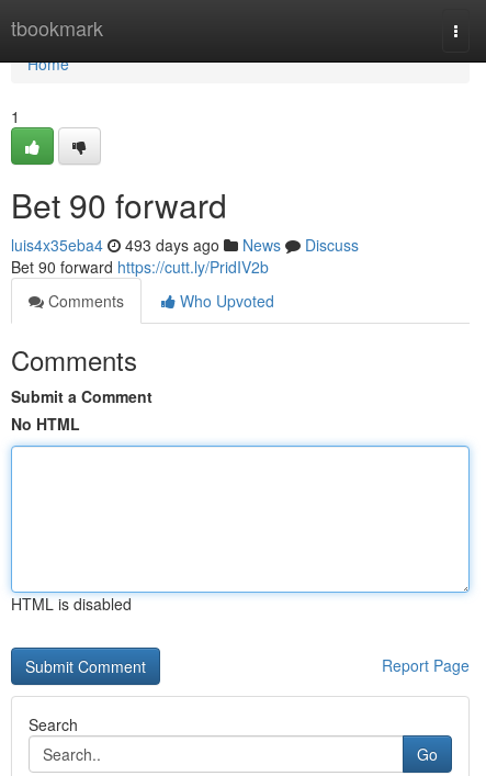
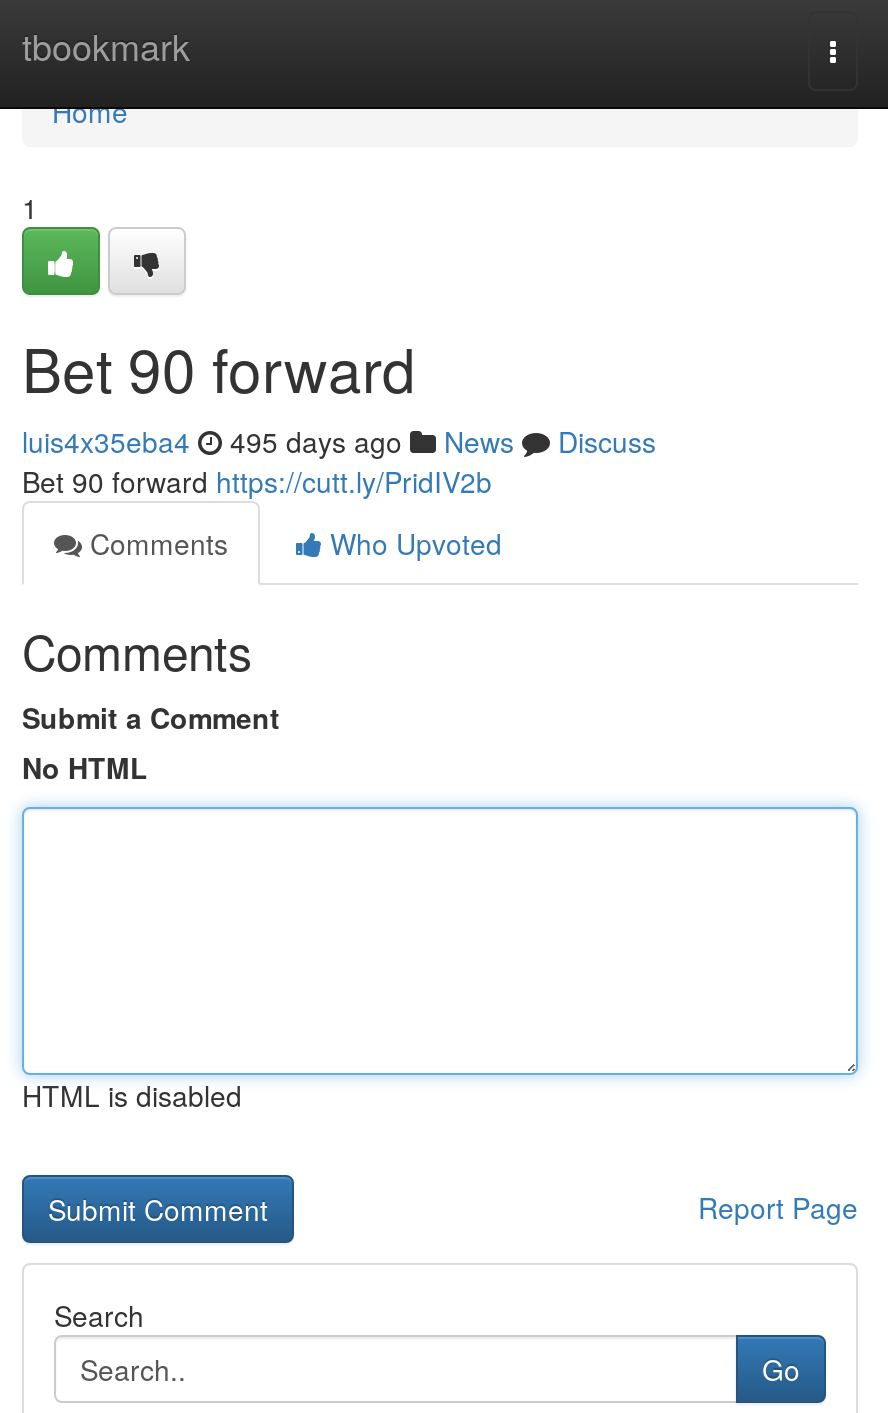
[11,234,359,256] luis4x35eba4 493 days ago News Discuss -> [22,421,656,461] luis4x35eba4 495 days ago News Discuss

